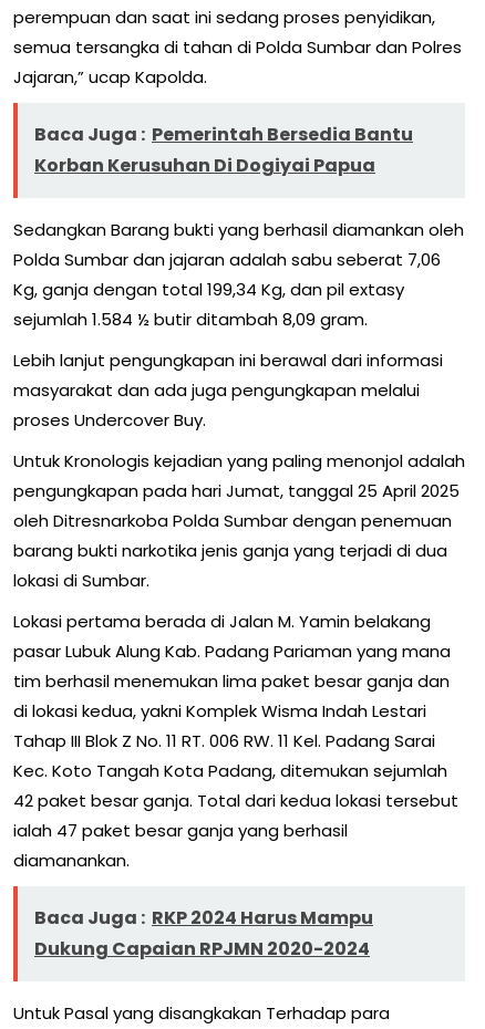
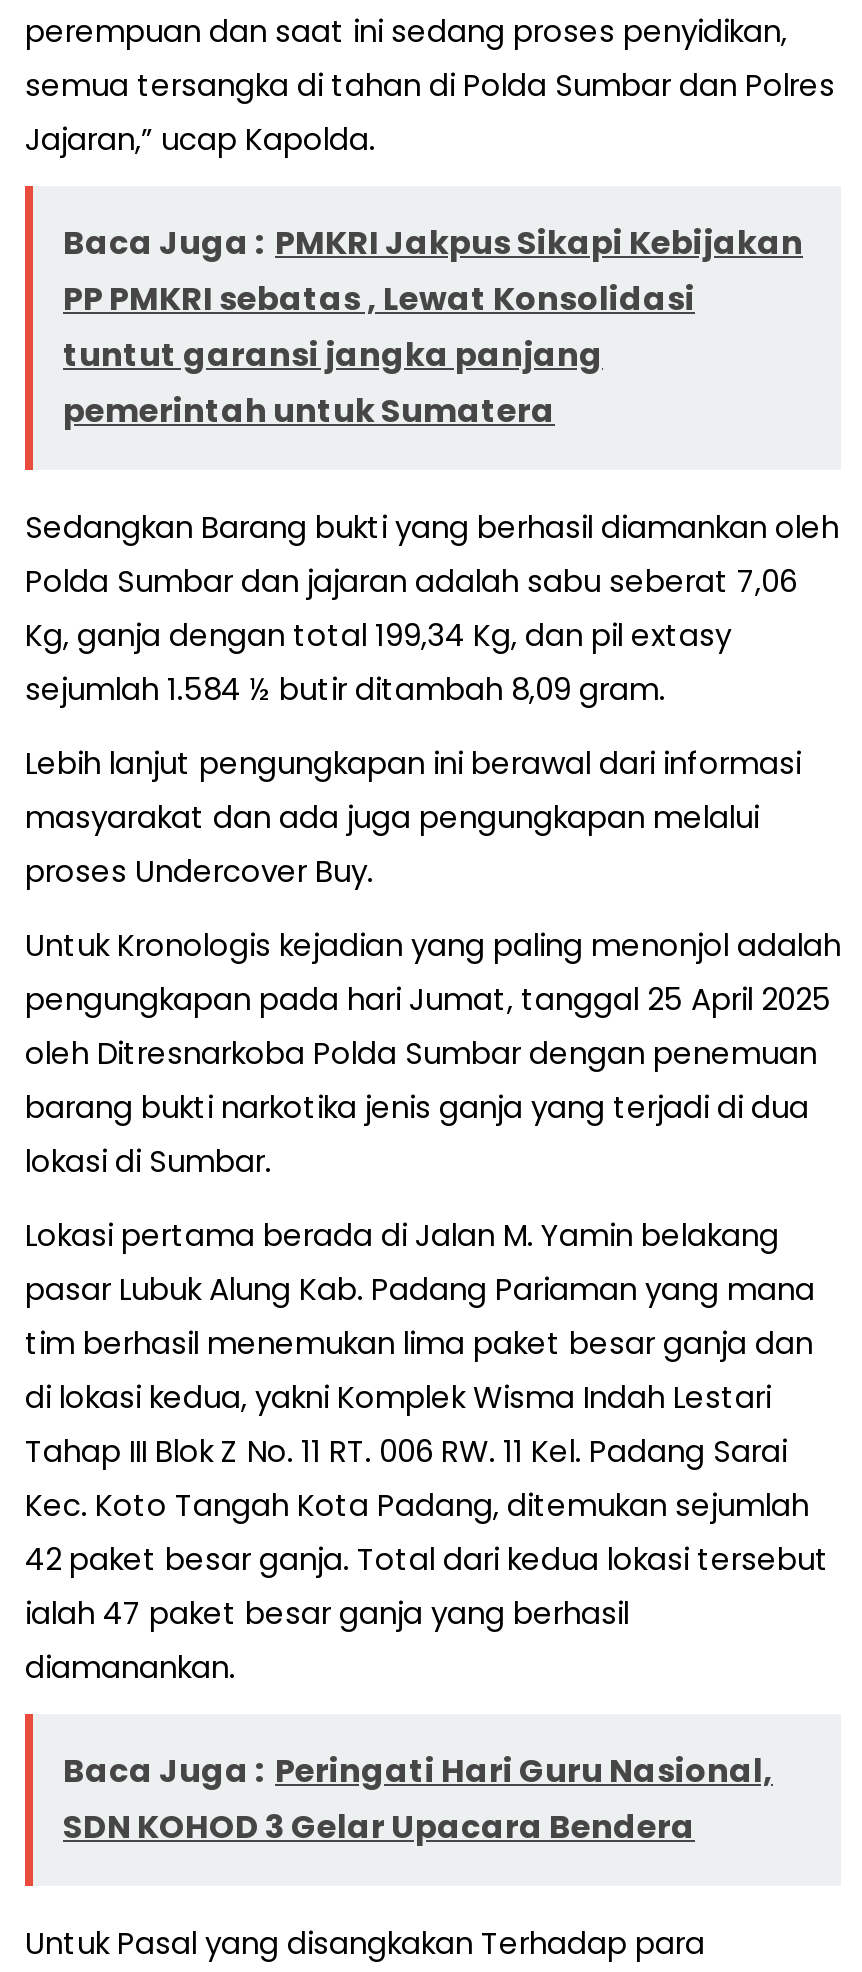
[34,121,413,178] Baca Juga : Pemerintah Bersedia Bantu | Korban Kerusuhan Di Dogiyai Papua -> [63,219,803,433] Baca Juga : PMKRI Jakpus Sikapi Kebijakan | PP PMKRI sebatas , Lewat Konsolidasi | tuntut garansi jangka panjang | pemerintah untuk Sumatera
[34,905,373,961] Baca Juga : RKP 2024 Harus Mampu | Dukung Capaian RPJMN 2020-2024 -> [63,1747,773,1849] Baca Juga : Peringati Hari Guru Nasional, | SDN KOHOD 3 Gelar Upacara Bendera

